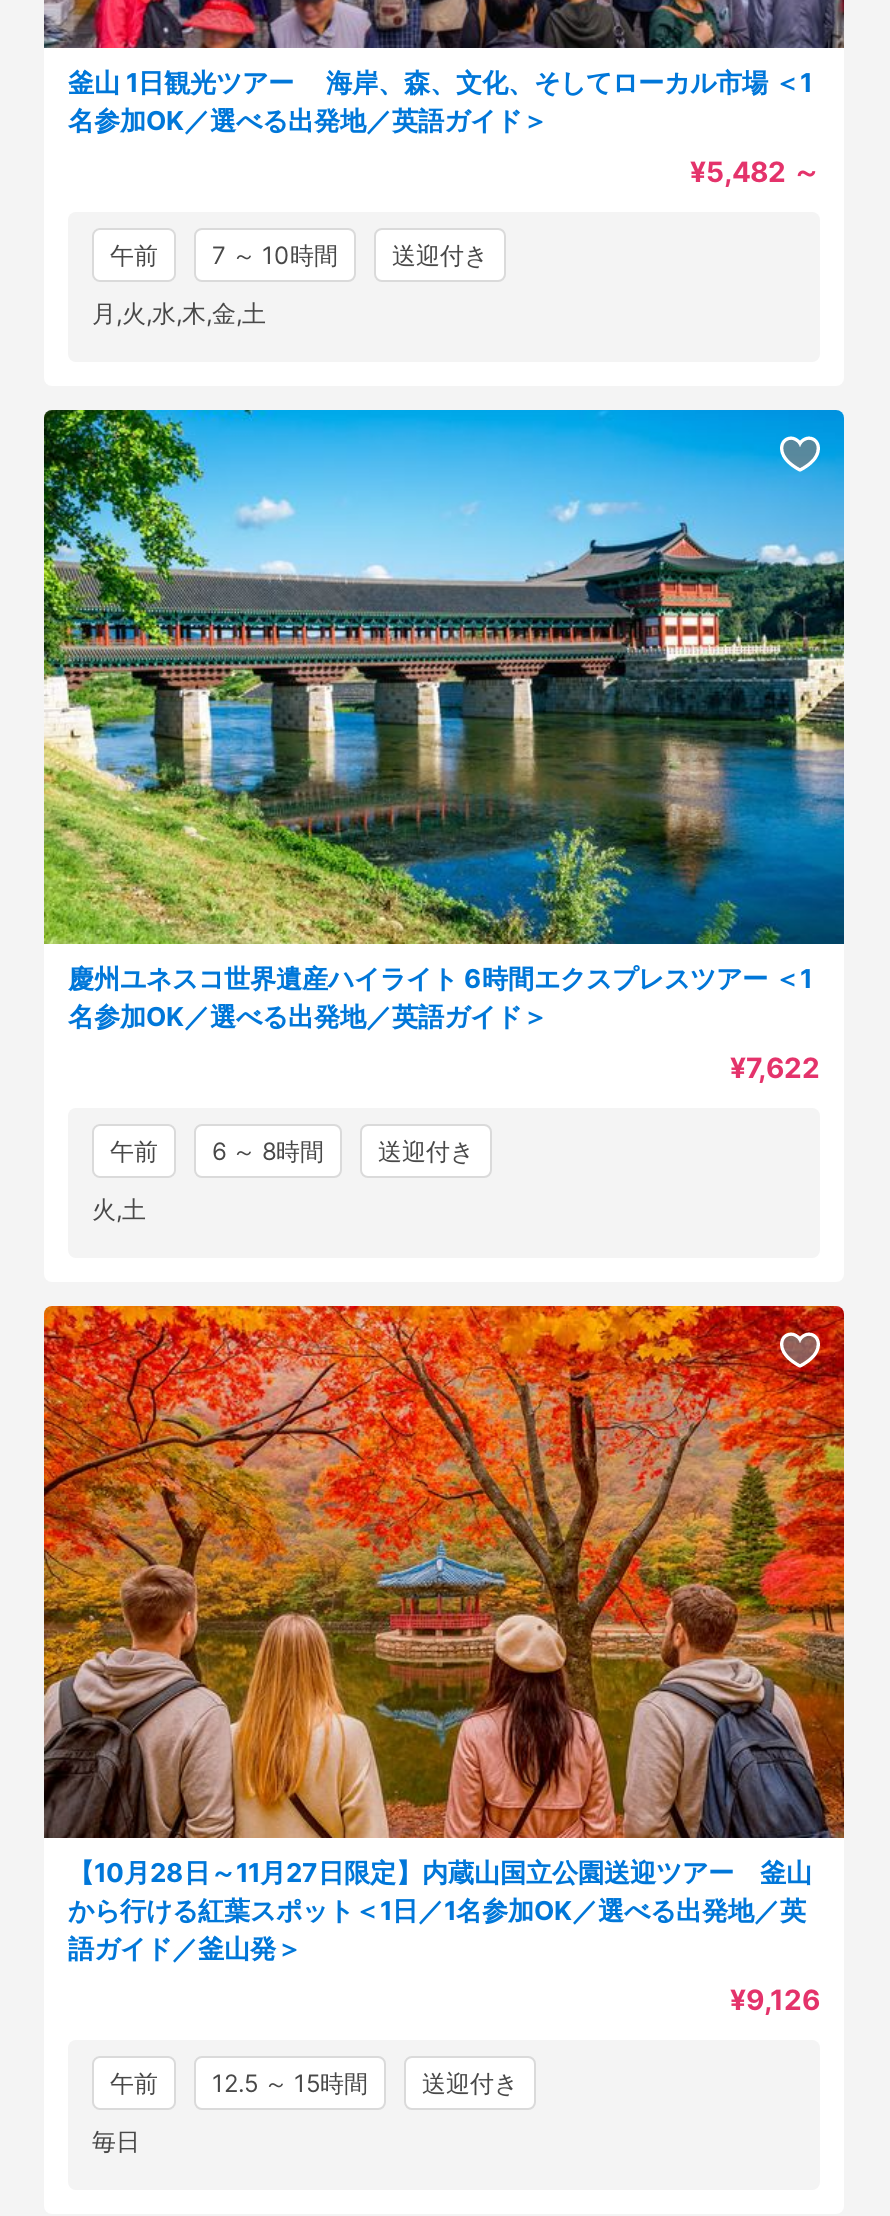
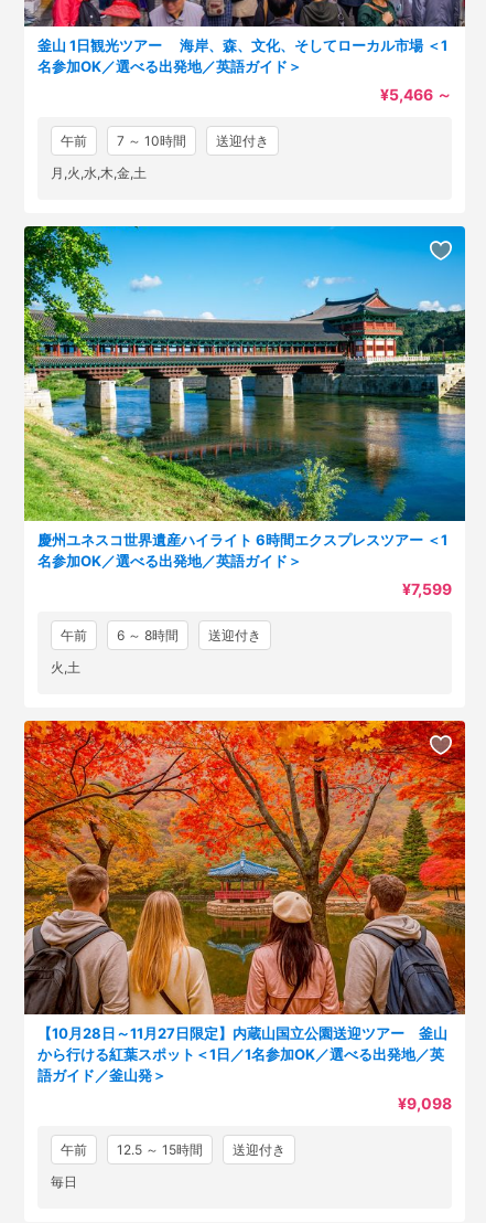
[690,154,820,188] ¥5,482～ -> [380,85,452,104] ¥5,466～
[730,1049,820,1083] ¥7,622 -> [402,579,452,598] ¥7,599
[730,1983,820,2017] ¥9,126 -> [398,1094,452,1113] ¥9,098

